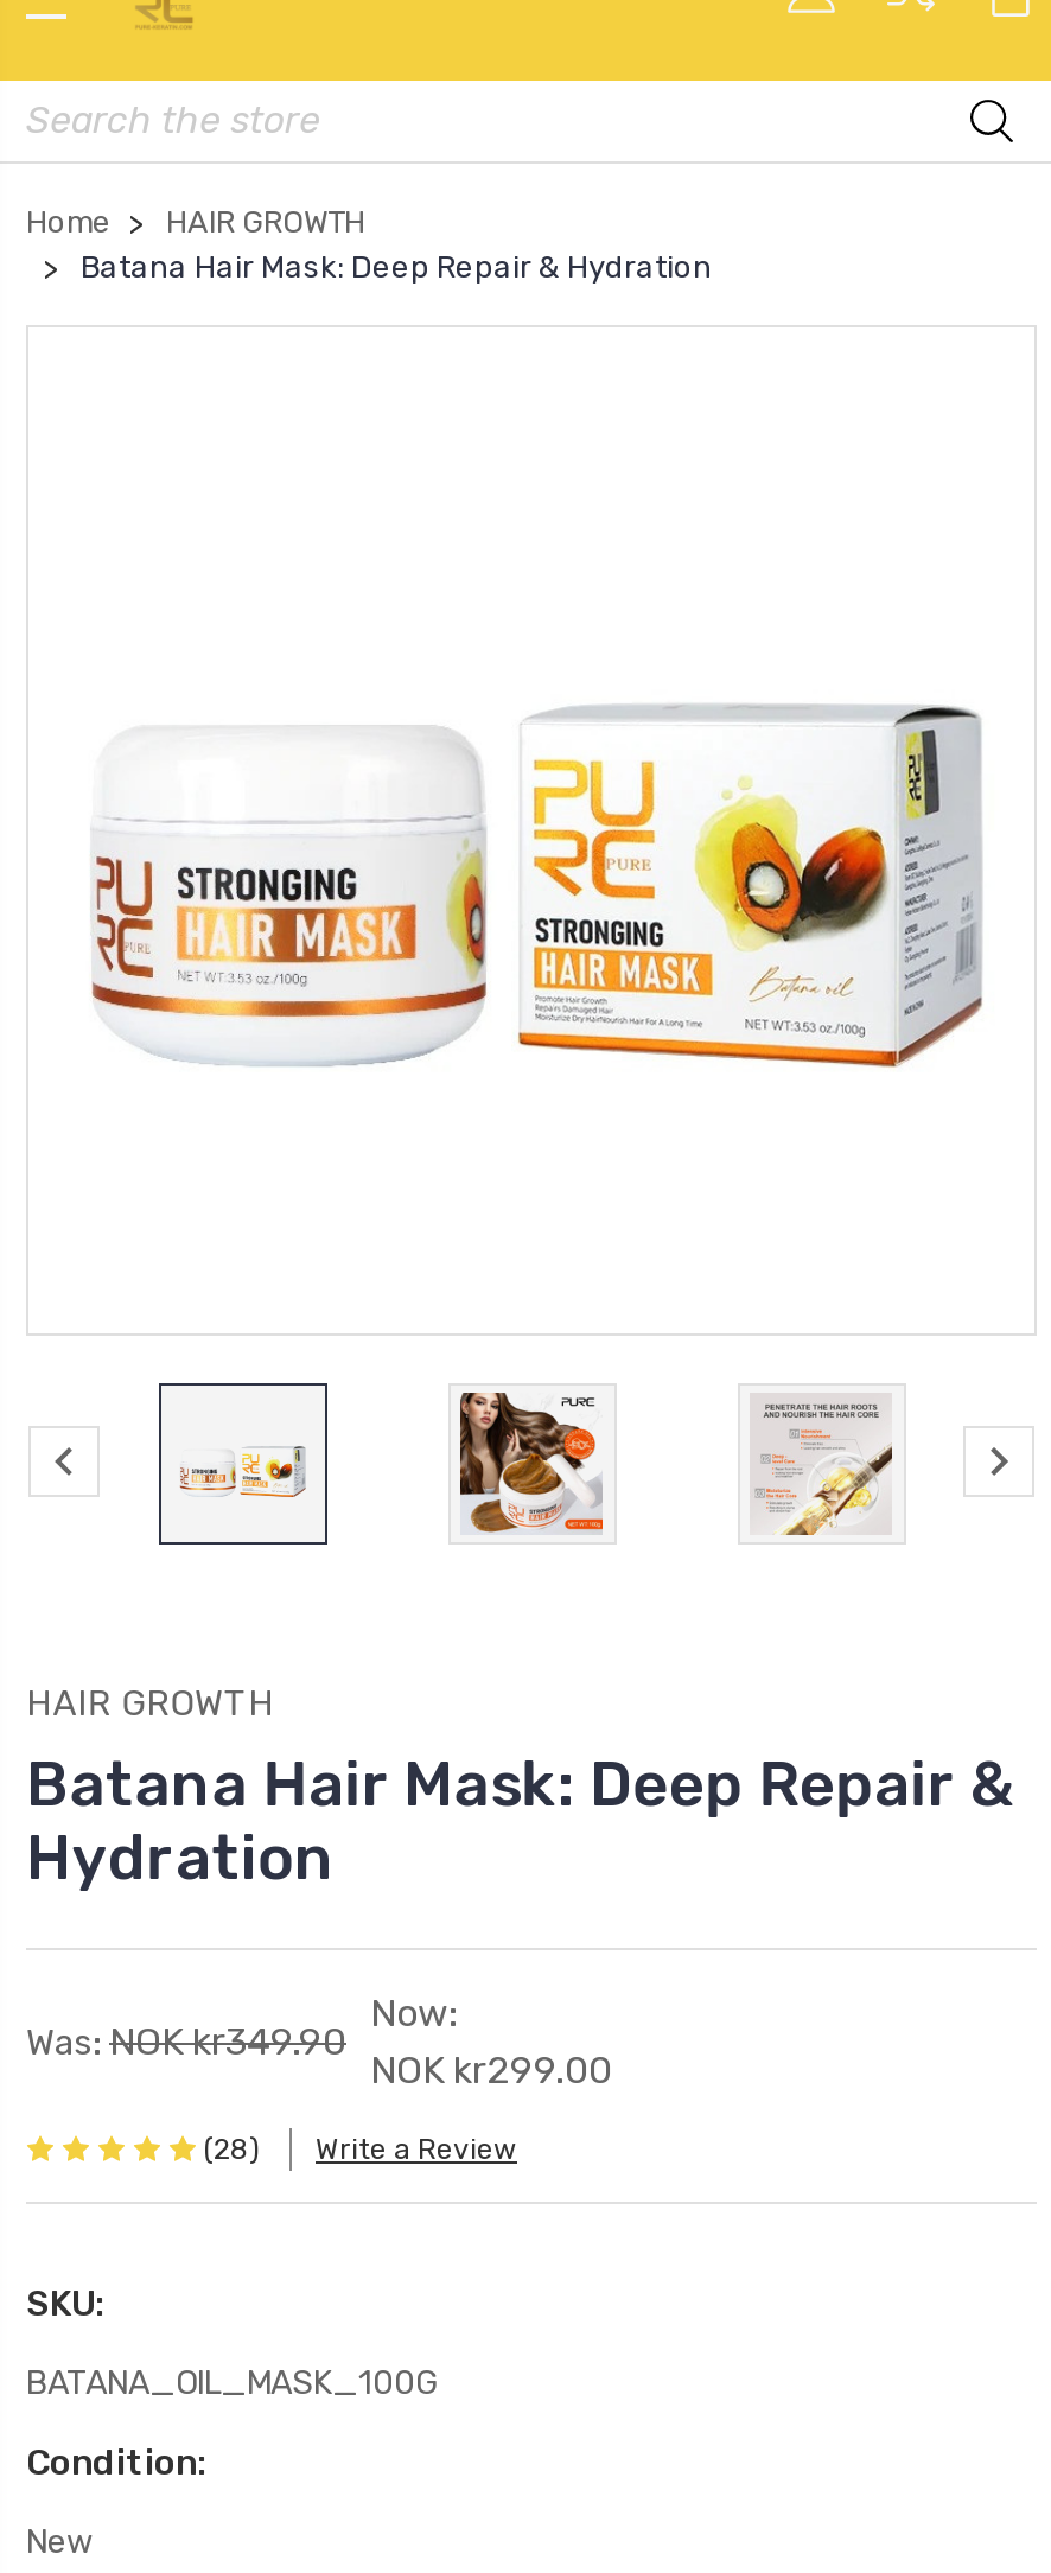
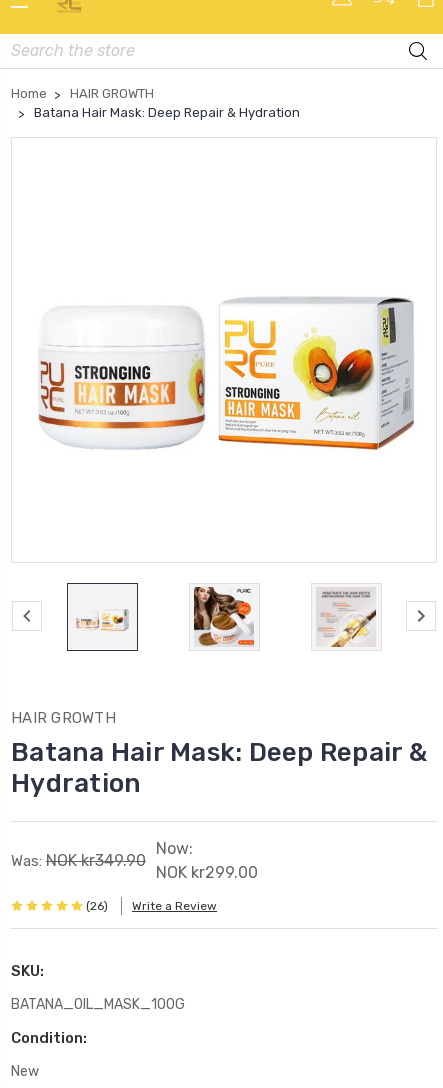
[204,2134,517,2167] (28) Write a Review -> [86,899,217,913] (26) Write a Review

